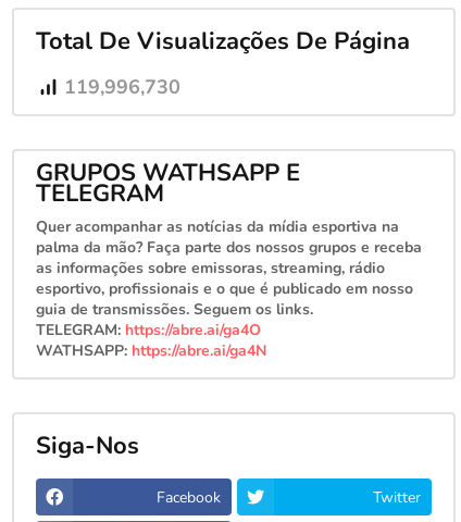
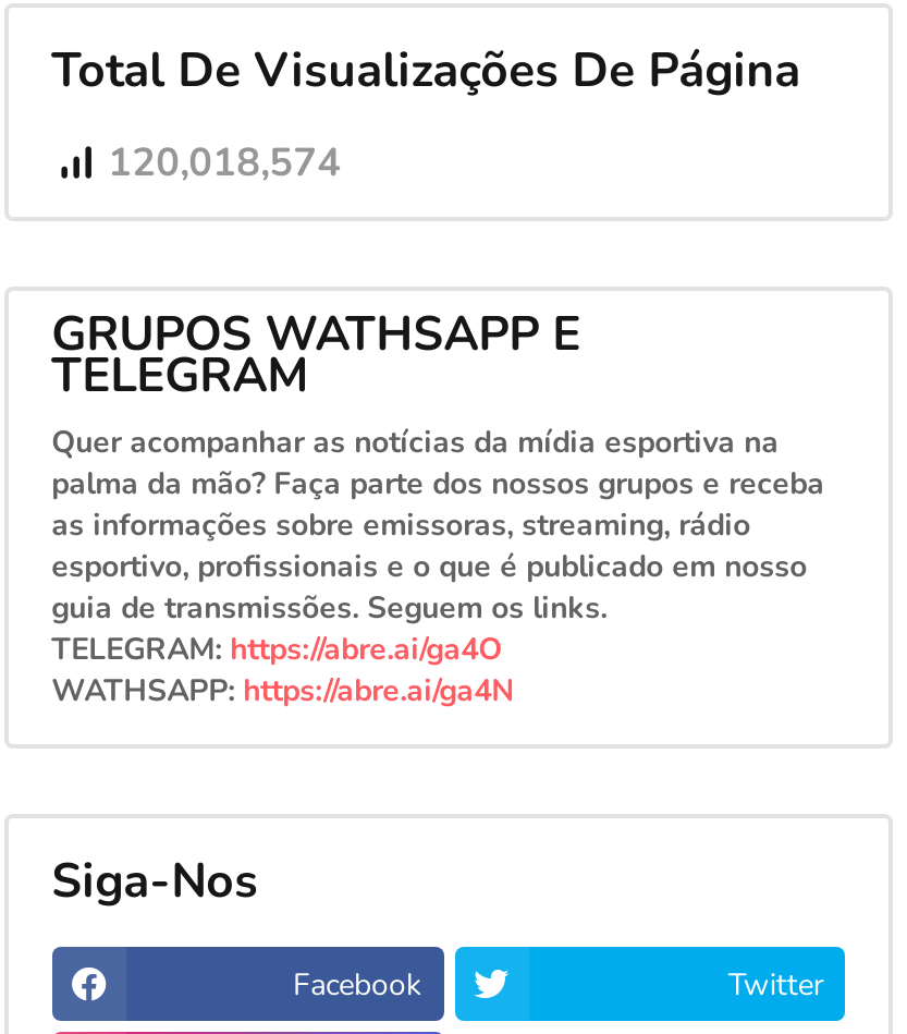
[64,74,180,100] 119,996,730 -> [108,136,341,188] 120,018,574

